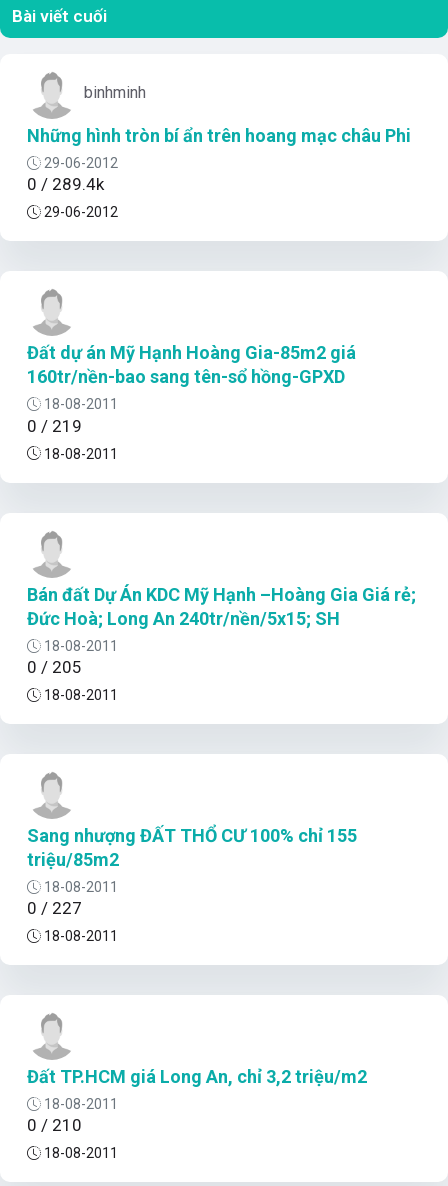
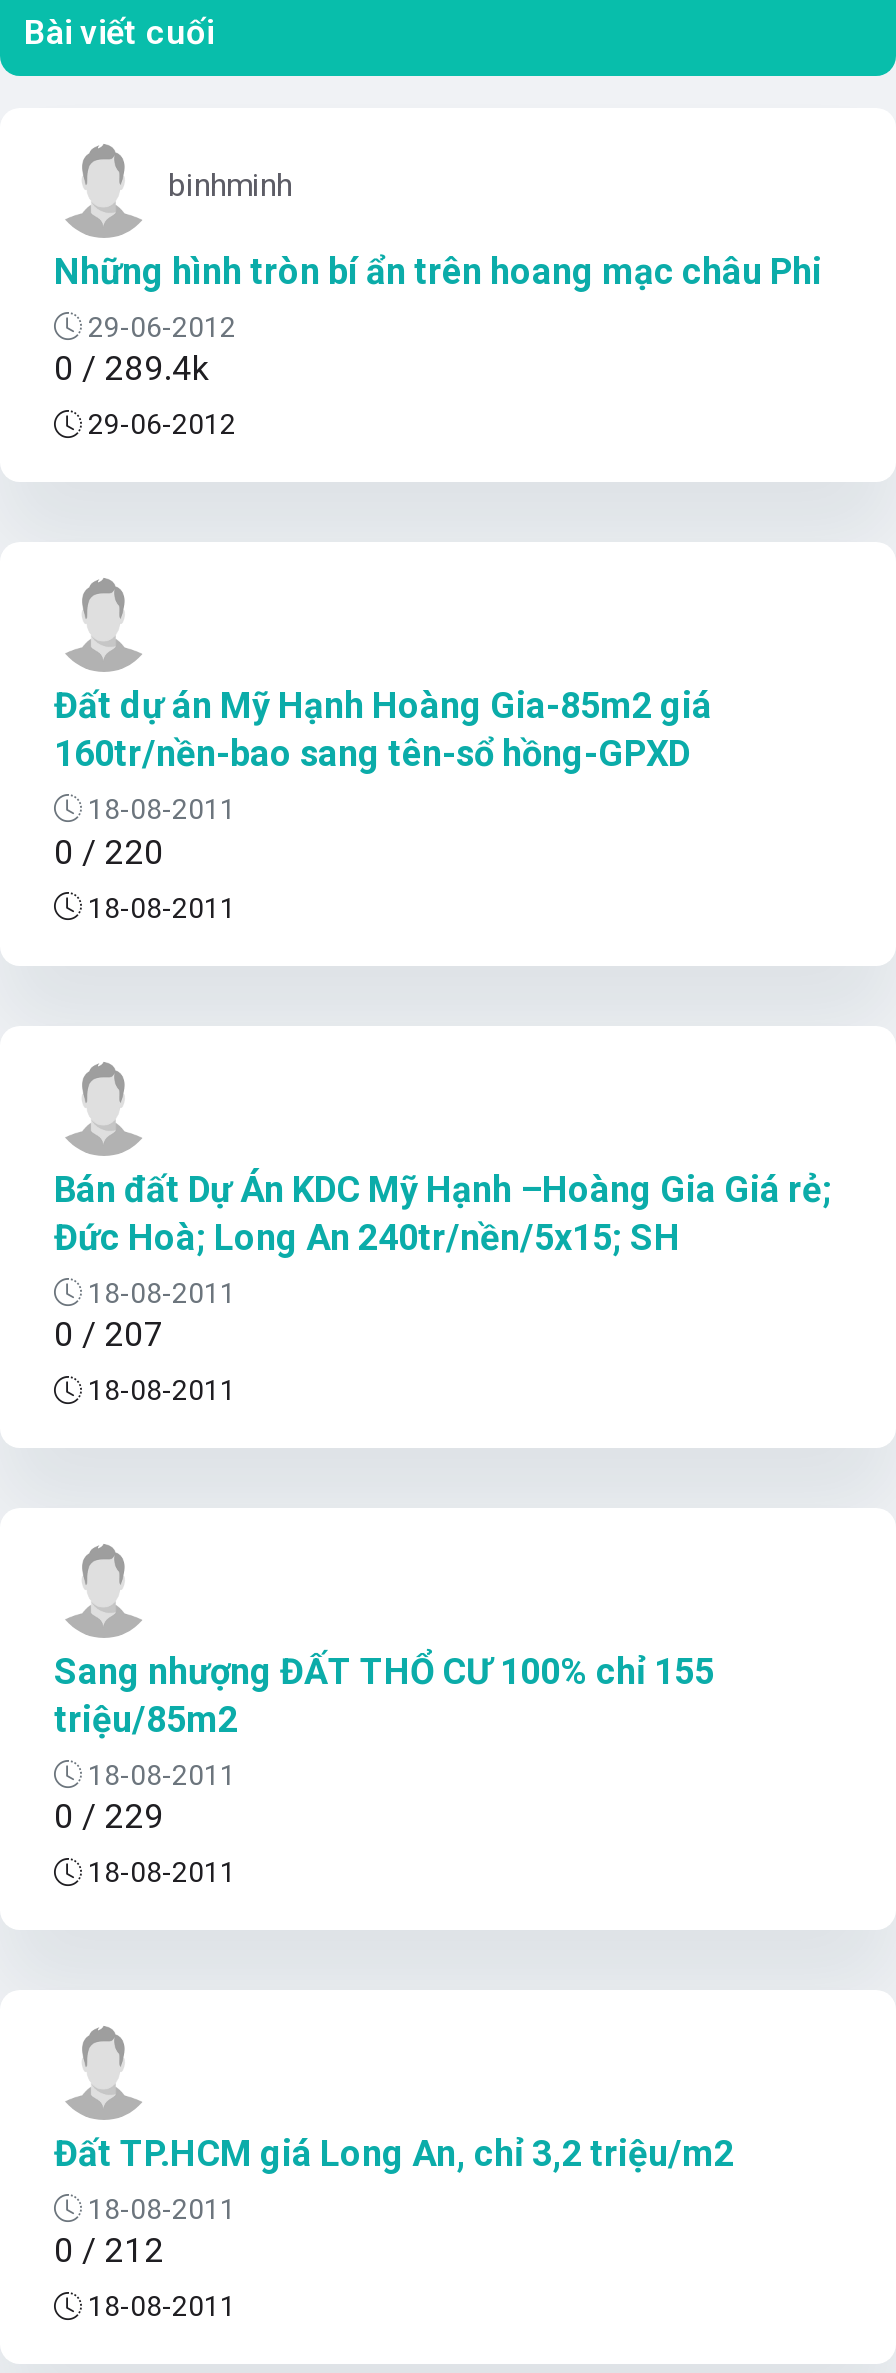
[27,415,82,435] 0 / 219 -> [54,831,164,871] 0 / 220
[27,657,82,677] 0 / 205 -> [54,1314,164,1354] 0 / 207
[27,898,82,918] 0 / 227 -> [54,1796,164,1836] 0 / 229
[27,1115,82,1135] 0 / 210 -> [54,2230,164,2270] 0 / 212

